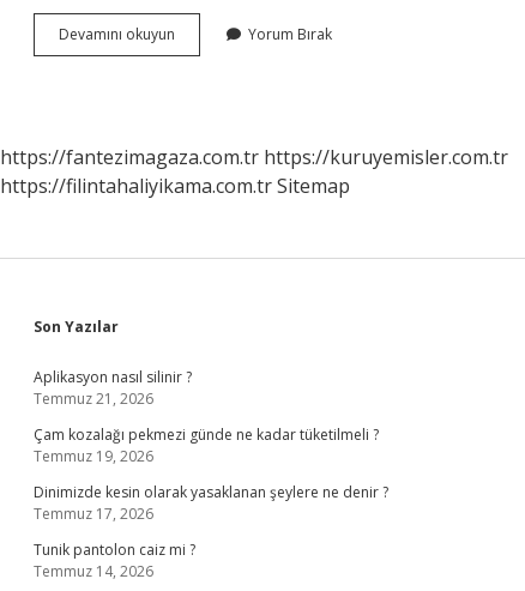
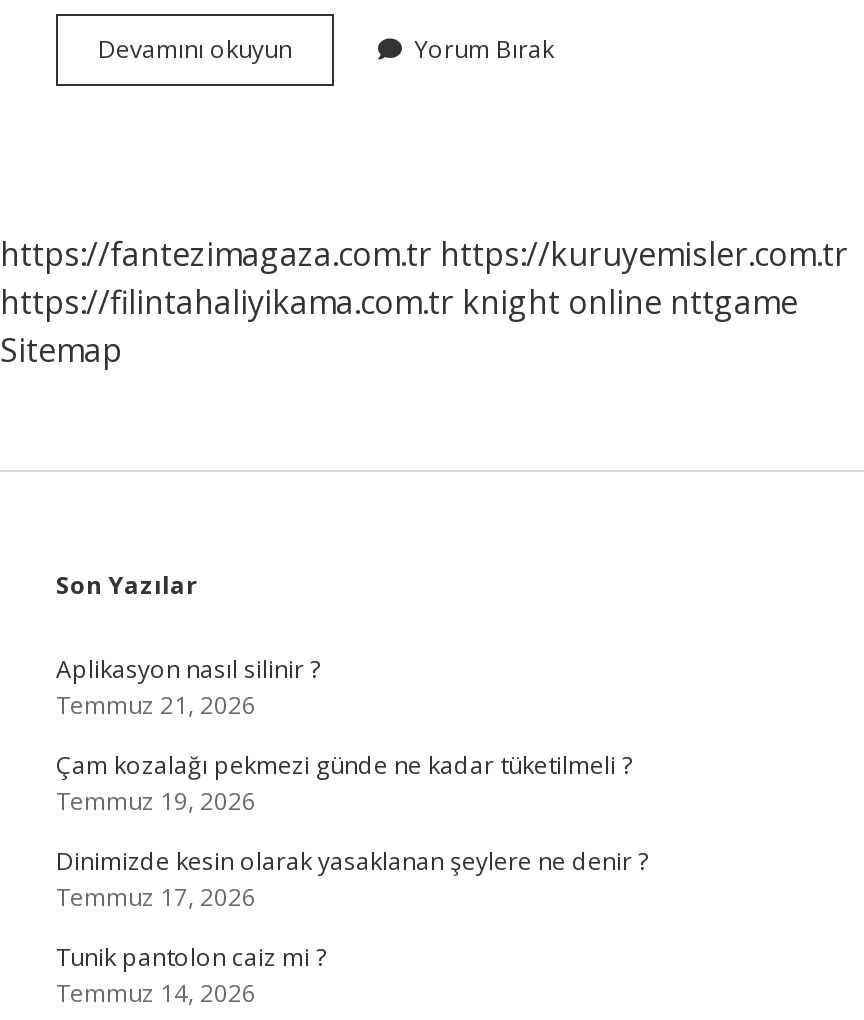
[0,173,350,199] https://filintahaliyikama.com.tr Sitemap -> [0,280,798,372] https://filintahaliyikama.com.tr knight online nttgame | Sitemap

